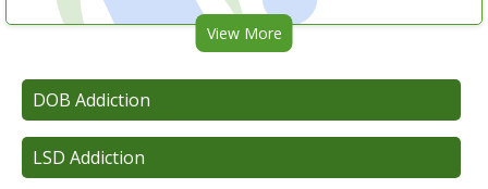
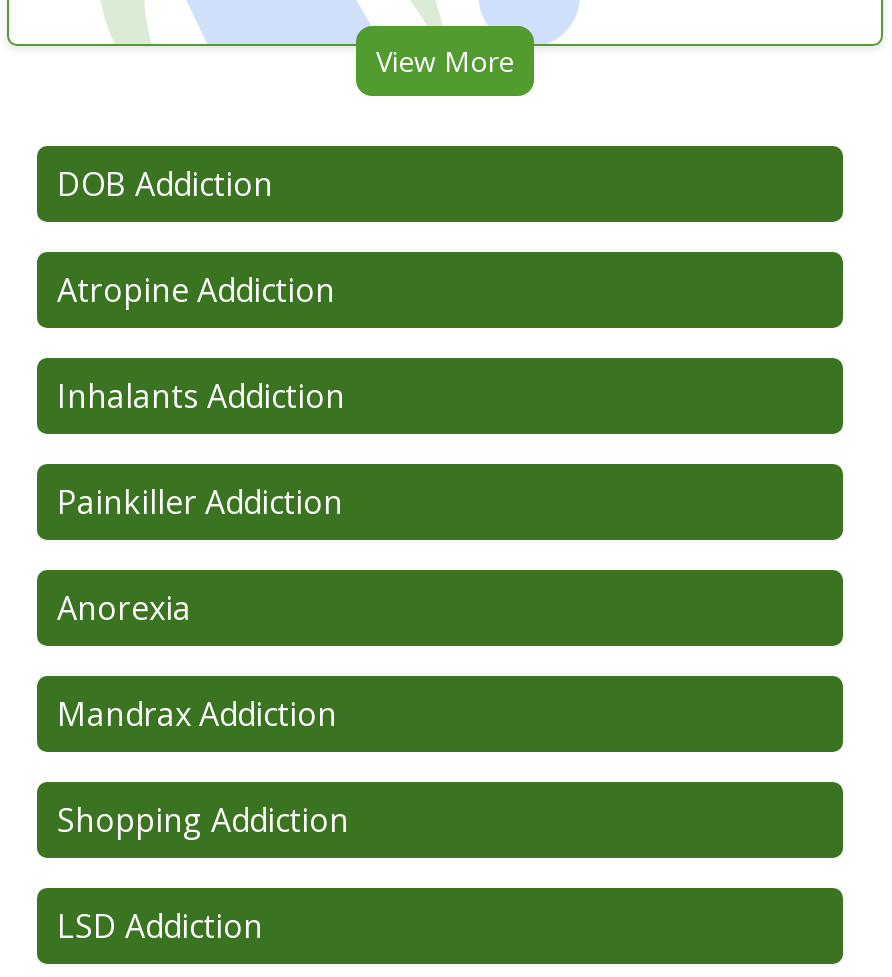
none -> [57,267,349,841] Atropine Addiction | Inhalants Addiction | Painkiller Addiction | Anorexia | Mandrax Addiction | Shopping Addiction

